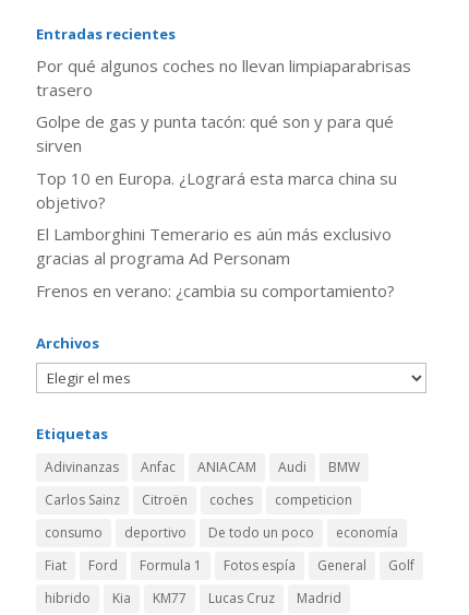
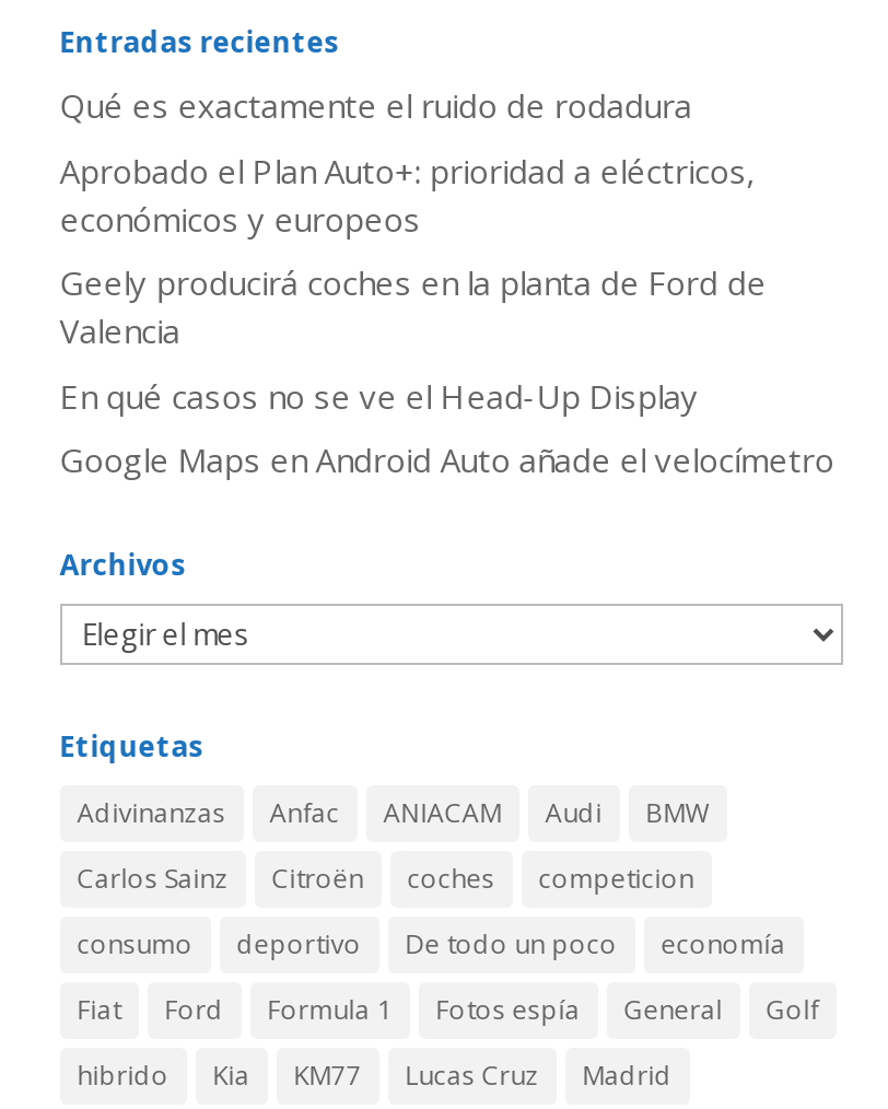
[36,54,411,100] Por qué algunos coches no llevan limpiaparabrisas | trasero -> [60,84,692,128] Qué es exactamente el ruido de rodadura
[36,110,394,156] Golpe de gas y punta tacón: qué son y para qué | sirven -> [60,149,755,241] Aprobado el Plan Auto+: prioridad a eléctricos, | económicos y europeos
[36,167,397,213] Top 10 en Europa. ¿Logrará esta marca china su | objetivo? -> [60,262,766,353] Geely producirá coches en la planta de Ford de | Valencia
[36,223,391,269] El Lamborghini Temerario es aún más exclusivo | gracias al programa Ad Personam -> [60,374,698,418] En qué casos no se ve el Head-Up Display
[36,279,399,301] Frenos en verano: ¿cambia su comportamiento? -> [60,439,834,483] Google Maps en Android Auto añade el velocímetro

